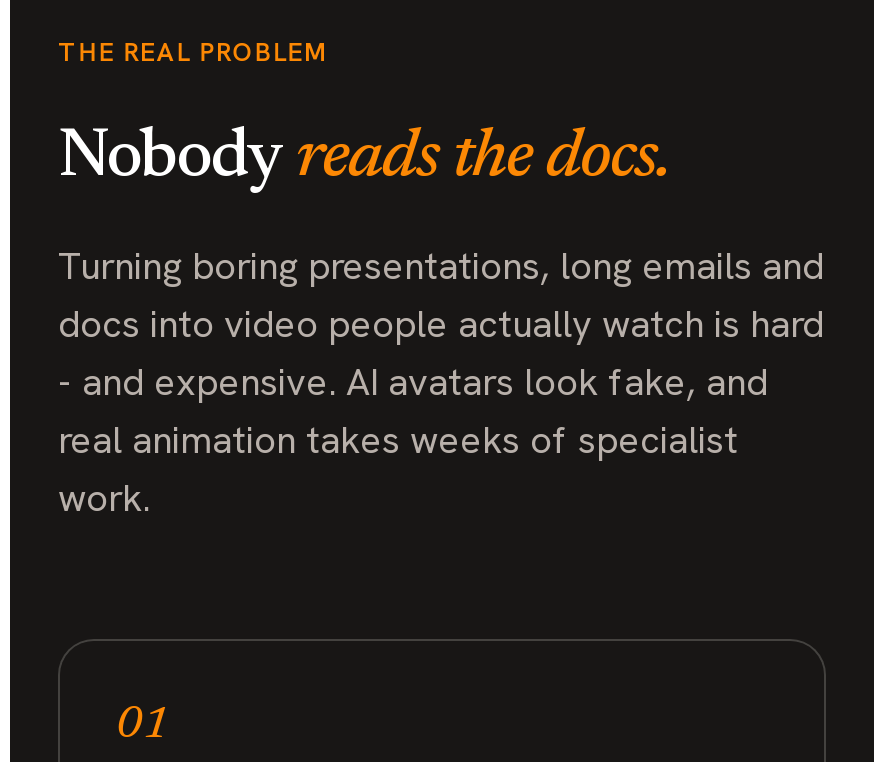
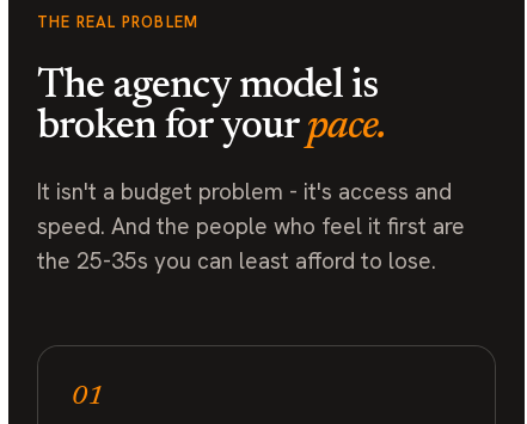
[58,124,670,192] Nobody reads the docs. -> [37,67,386,148] The agency model is | broken for your pace.
[58,240,824,522] Turning boring presentations, long emails and | docs into video people actually watch is hard | - and expensive. AI avatars look fake, and | real animation takes weeks of specialist | work. -> [37,176,465,276] It isn't a budget problem - it's access and | speed. And the people who feel it first are | the 25-35s you can least afford to lose.

